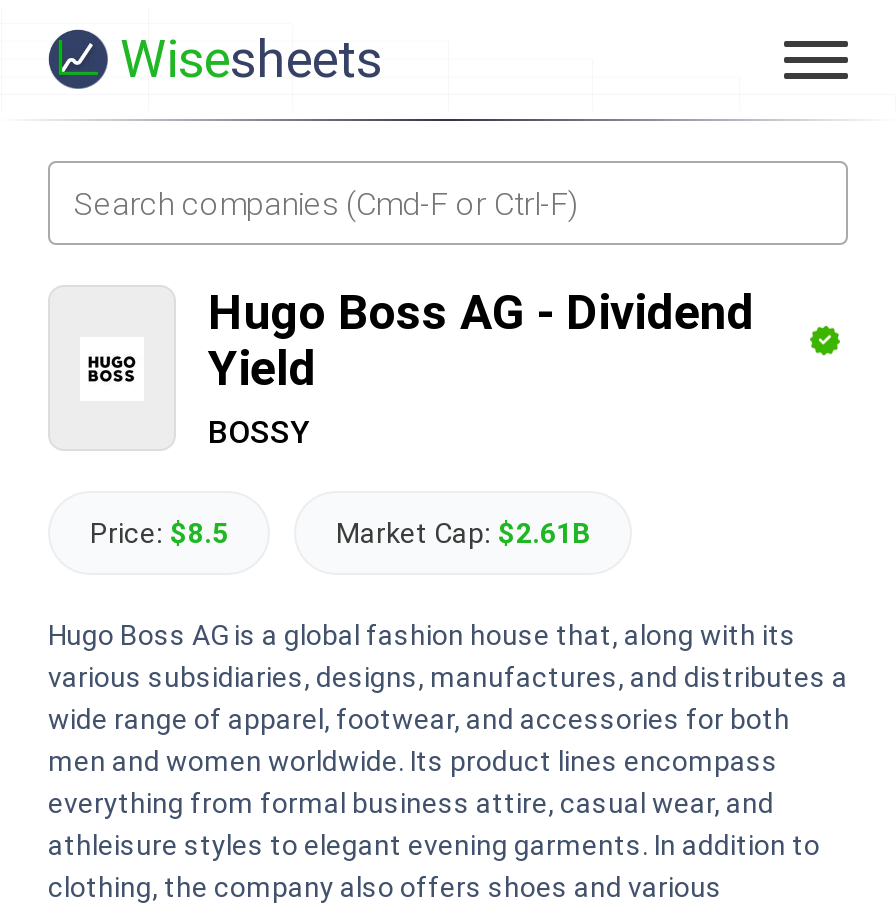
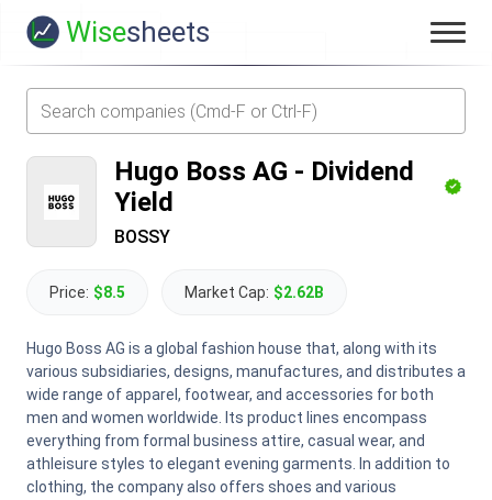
[336,517,590,549] Market Cap: $2.61B -> [185,284,324,301] Market Cap: $2.62B

